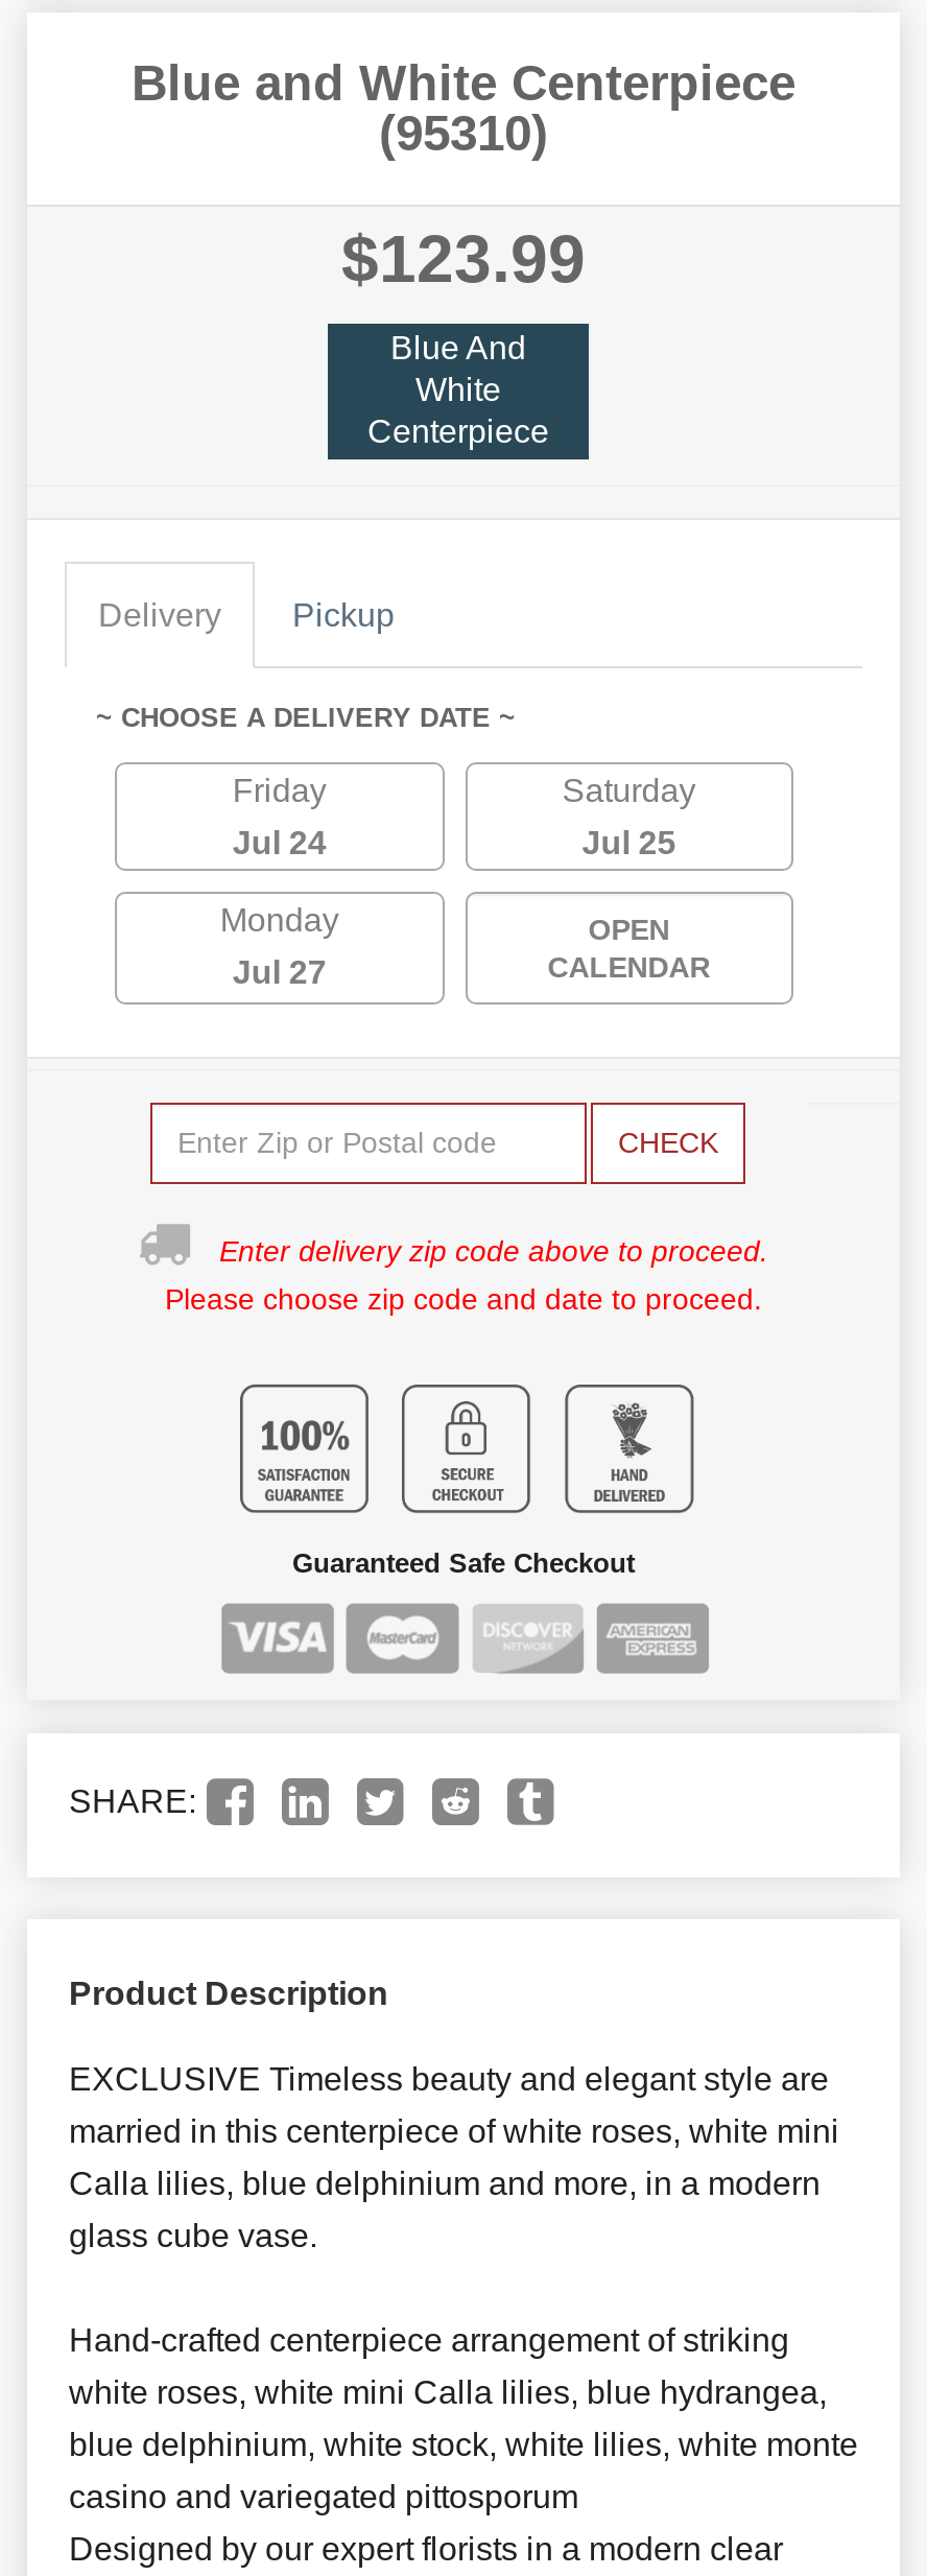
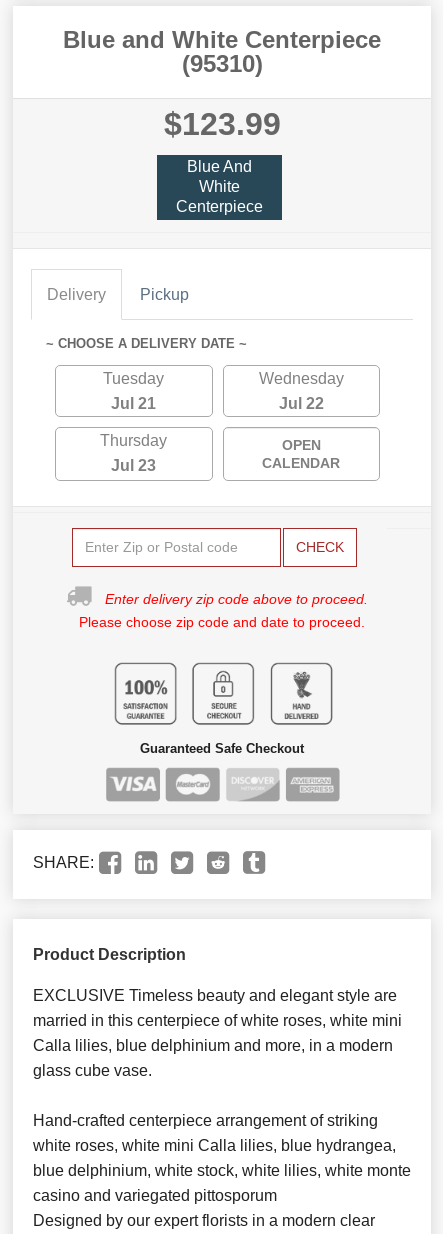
[232,772,326,808] Friday -> [103,370,164,387] Tuesday
[562,772,696,808] Saturday -> [259,370,344,387] Wednesday
[232,825,326,860] Jul 24 -> [111,395,156,412] Jul 21
[582,825,676,860] Jul 25 -> [279,395,324,412] Jul 22
[220,902,339,937] Monday -> [100,432,167,449] Thursday
[232,954,326,990] Jul 27 -> [111,457,156,474] Jul 23

